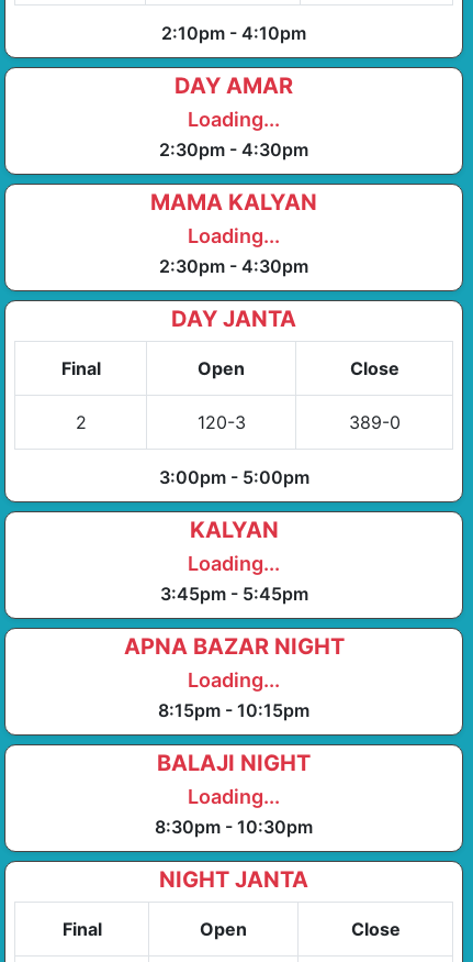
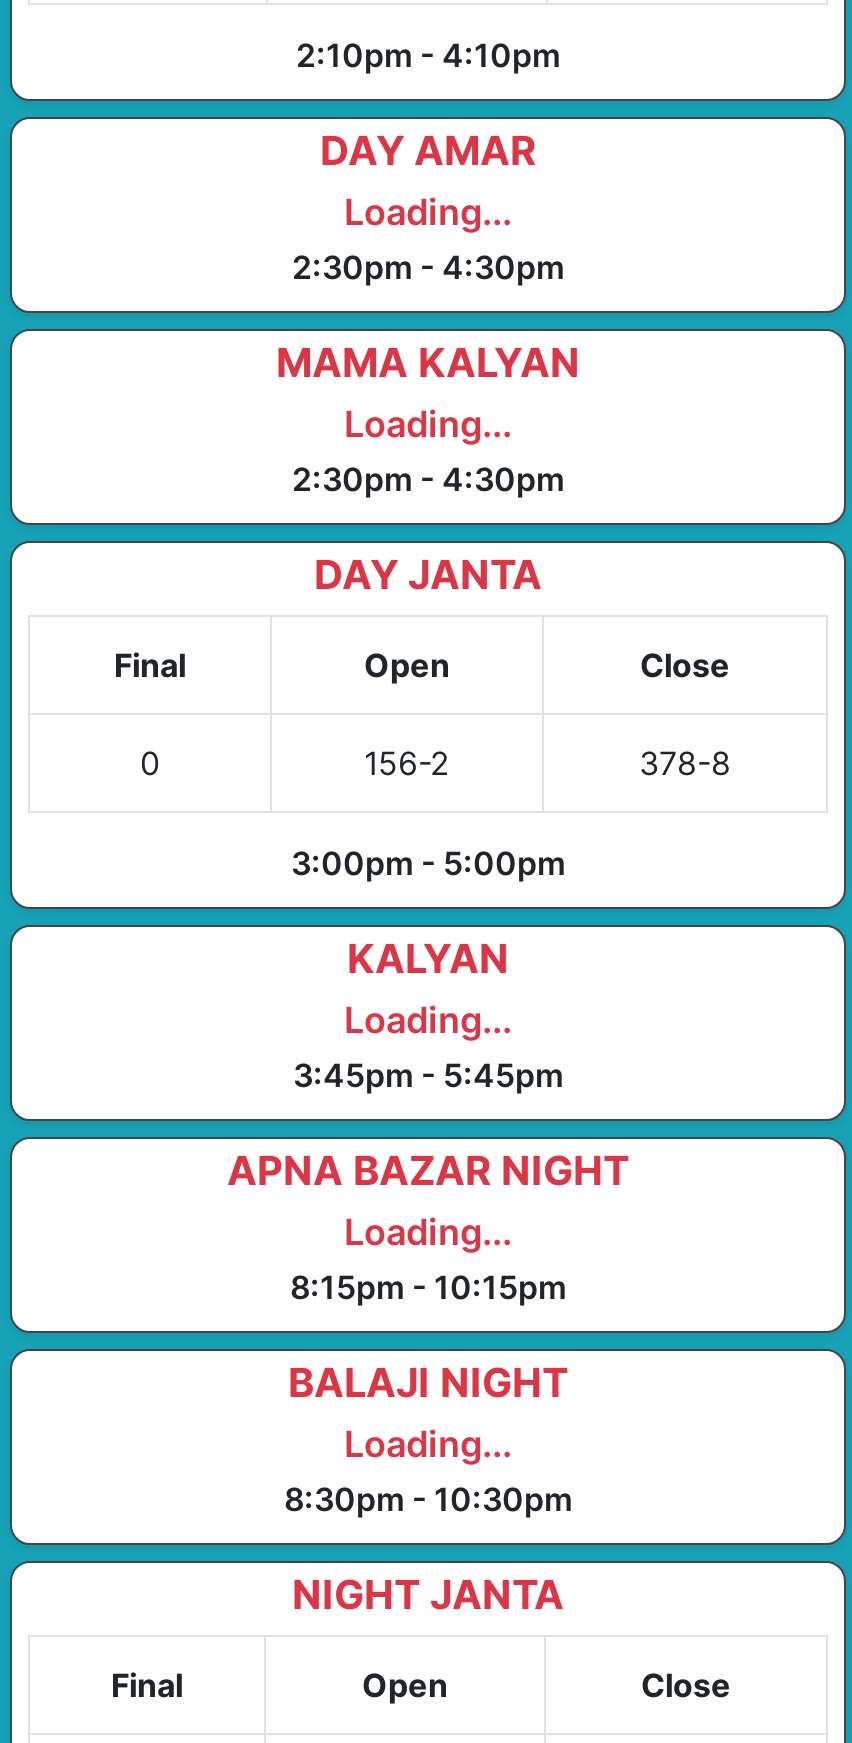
[75,411,86,433] 2 -> [140,743,160,783] 0
[197,411,245,433] 120-3 -> [364,743,450,783] 156-2
[348,411,400,433] 389-0 -> [639,743,731,783] 378-8

